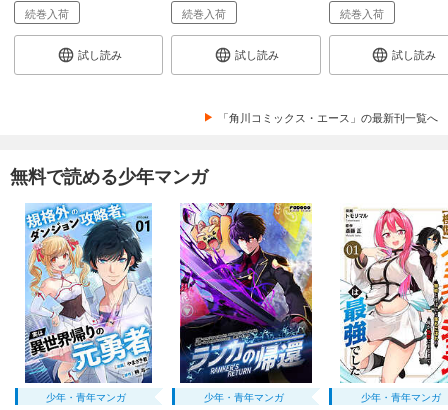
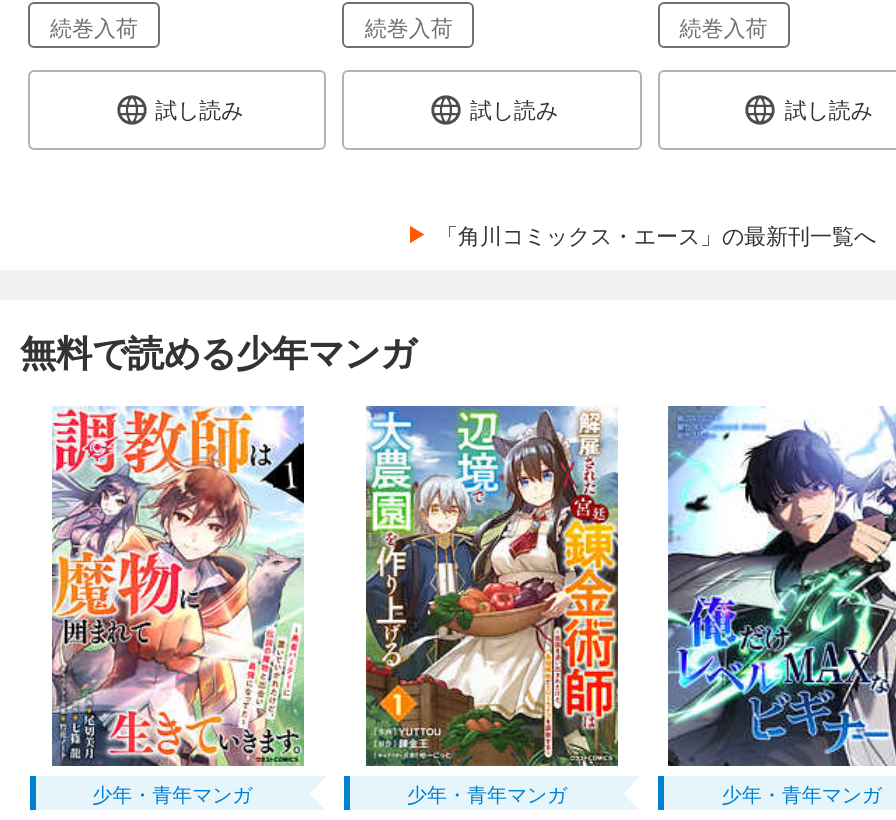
[24,203,153,384] [image] -> [50,406,306,768] [image]
[179,202,313,384] [image] -> [360,404,624,768] [image]
[334,203,445,383] [image] -> [666,404,890,768] [image]

